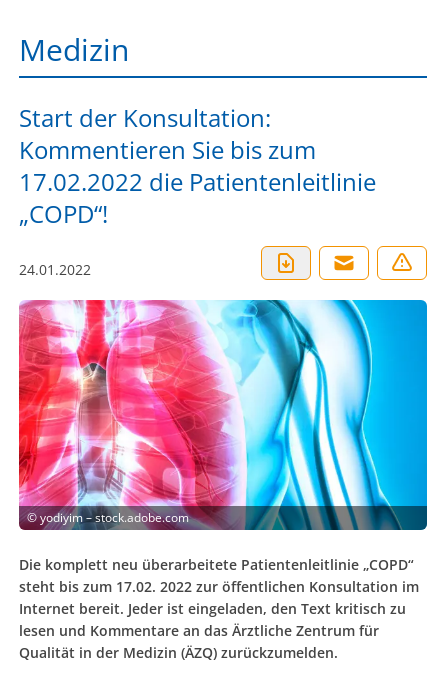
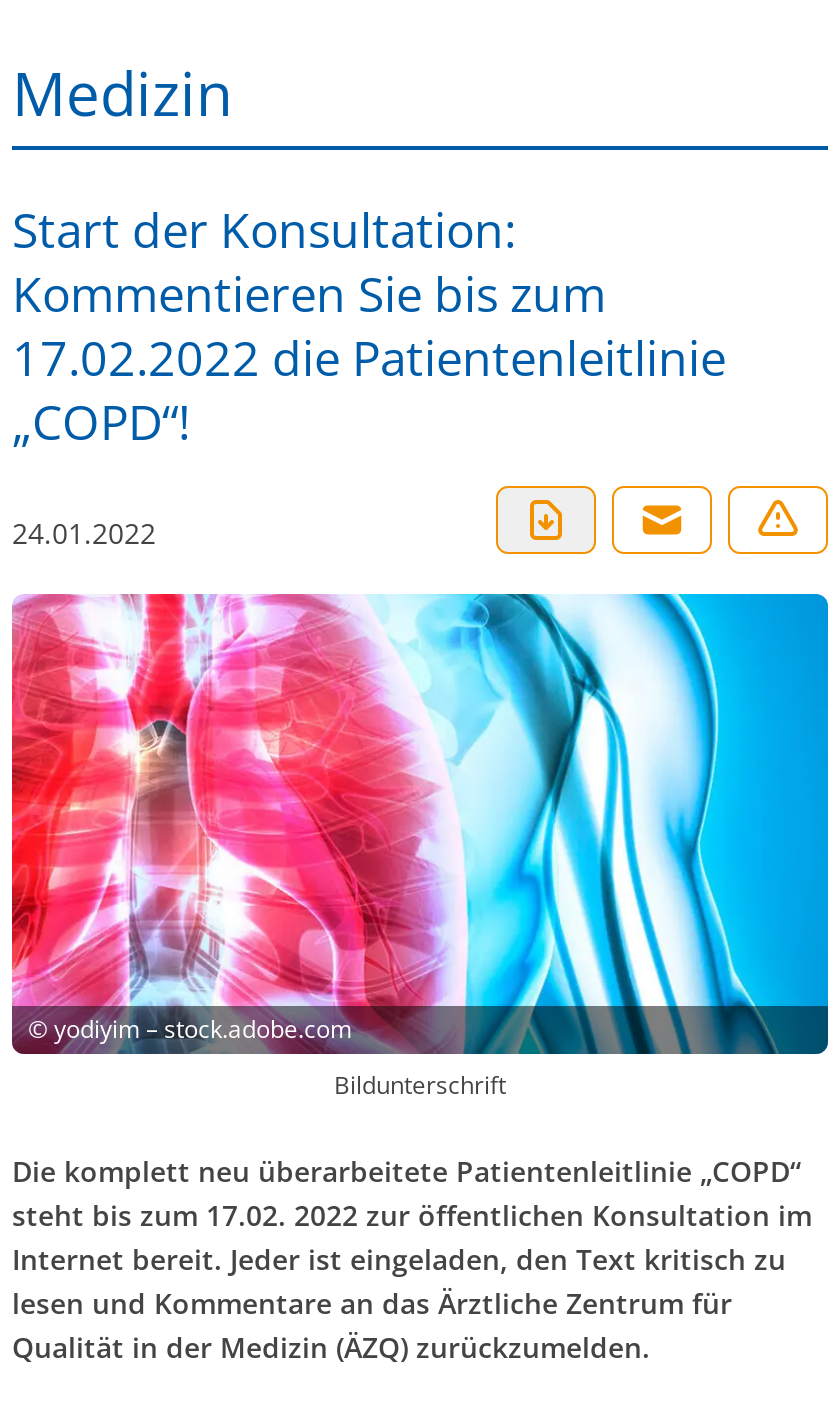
none -> [334,1067,506,1101] Bildunterschrift

